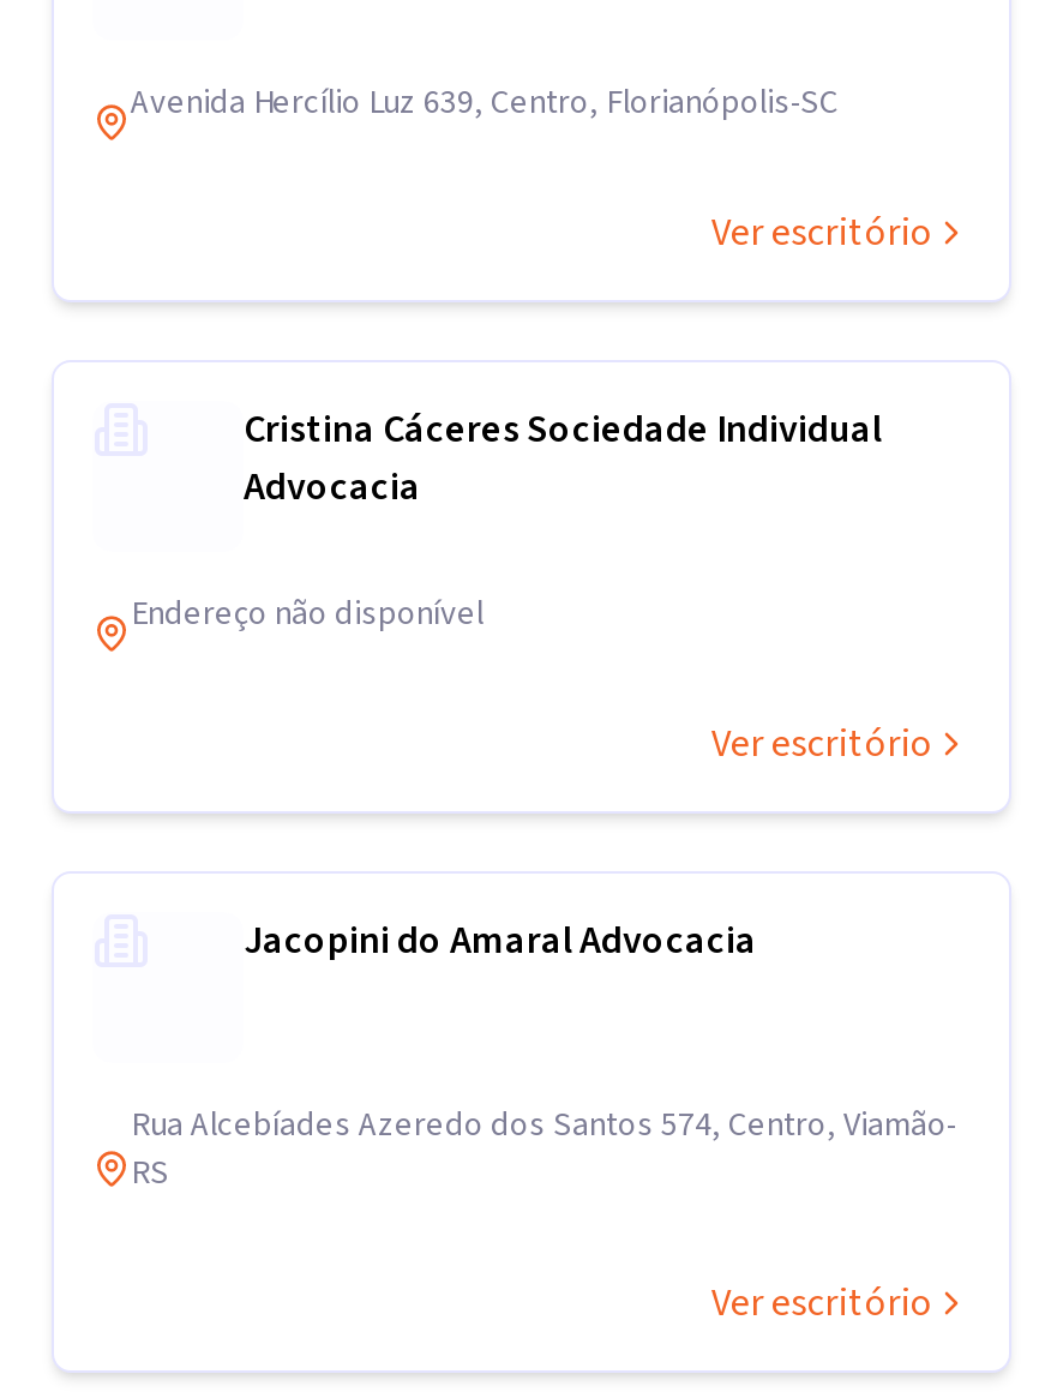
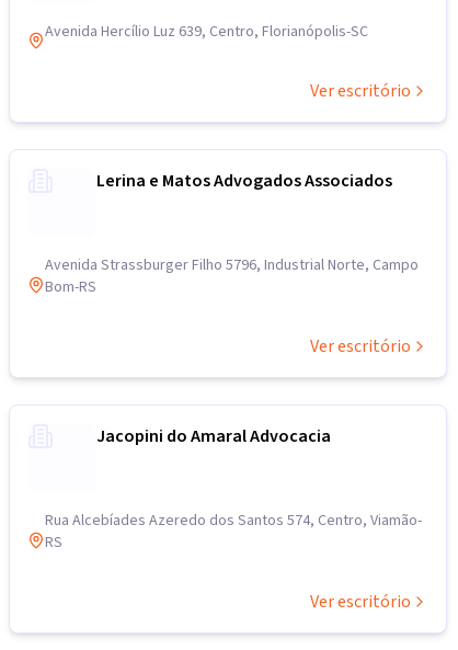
[244,403,882,514] Cristina Cáceres Sociedade Individual | Advocacia -> [96,169,392,193] Lerina e Matos Advogados Associados
[131,590,484,638] Endereço não disponível -> [45,254,419,298] Avenida Strassburger Filho 5796, Industrial Norte, Campo | Bom-RS

